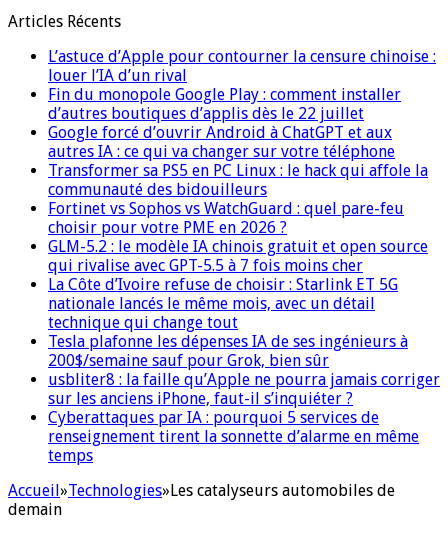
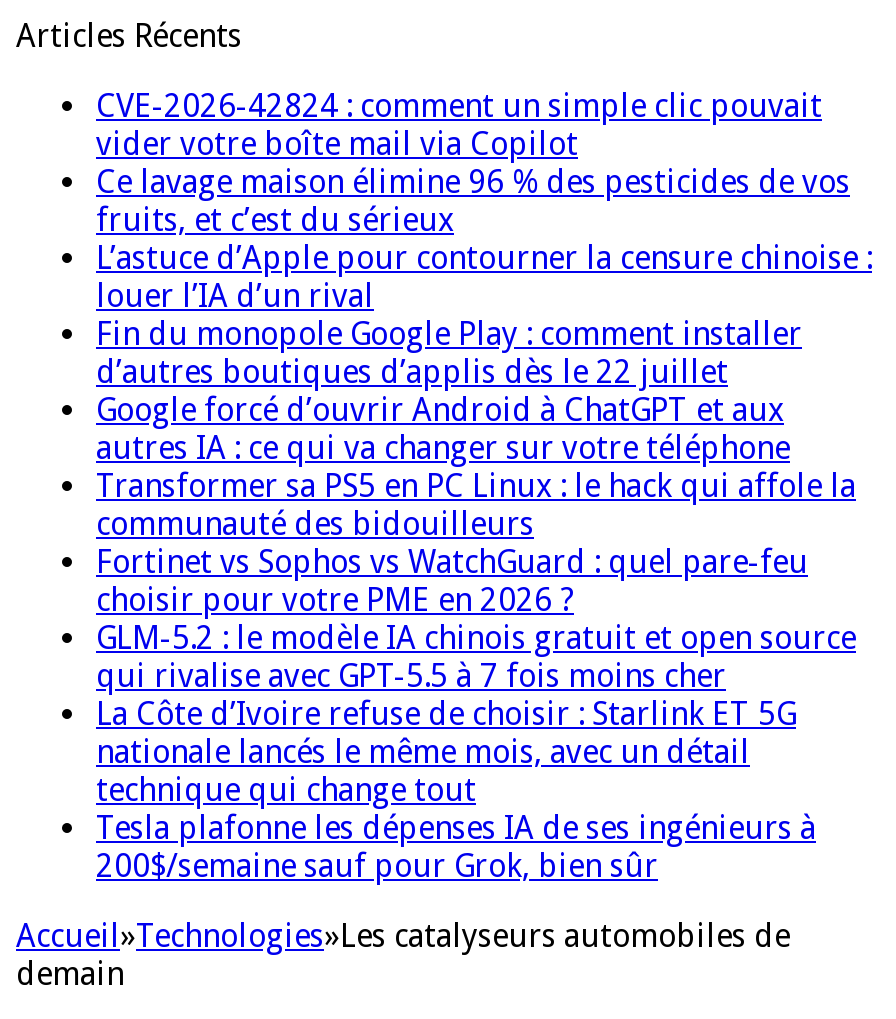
none -> [96,87,850,239] CVE-2026-42824 : comment un simple clic pouvait | vider votre boîte mail via Copilot | Ce lavage maison élimine 96 % des pesticides de vos | fruits, et c’est du sérieux
moved [48,47,436,370] -> [96,239,872,885]: L’astuce d’Apple pour contourner la censure chinoise : | louer l’IA d’un rival | Fin du monopole Google Play : comment installer | ... | Tesla plafonne les dépenses IA de ses ingénieurs à | 200$/semaine sauf pour Grok, bien sûr
[48,370,440,465] usbliter8 : la faille qu’Apple ne pourra jamais corriger | sur les anciens iPhone, faut-il s’inquiéter ? | Cyberattaques par IA : pourquoi 5 services de | renseignement tirent la sonnette d’alarme en même | temps -> none

